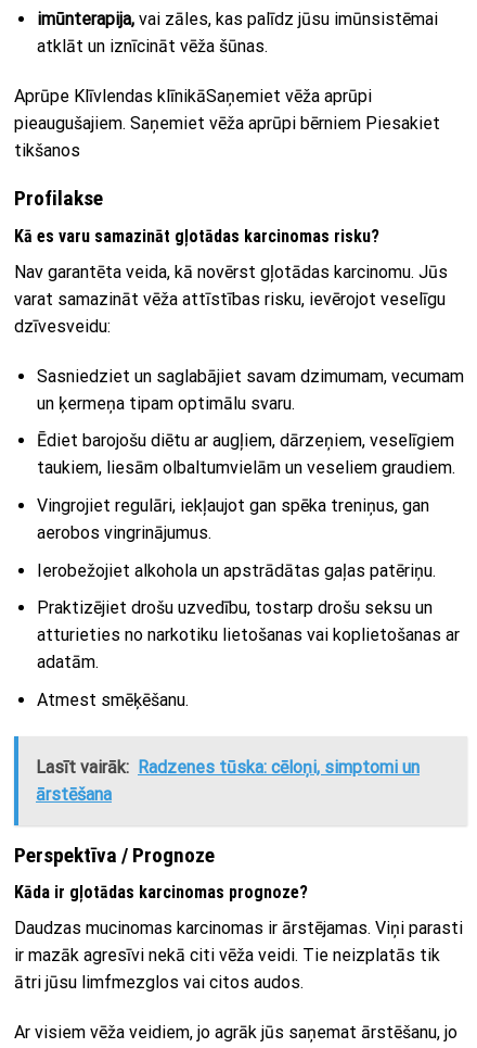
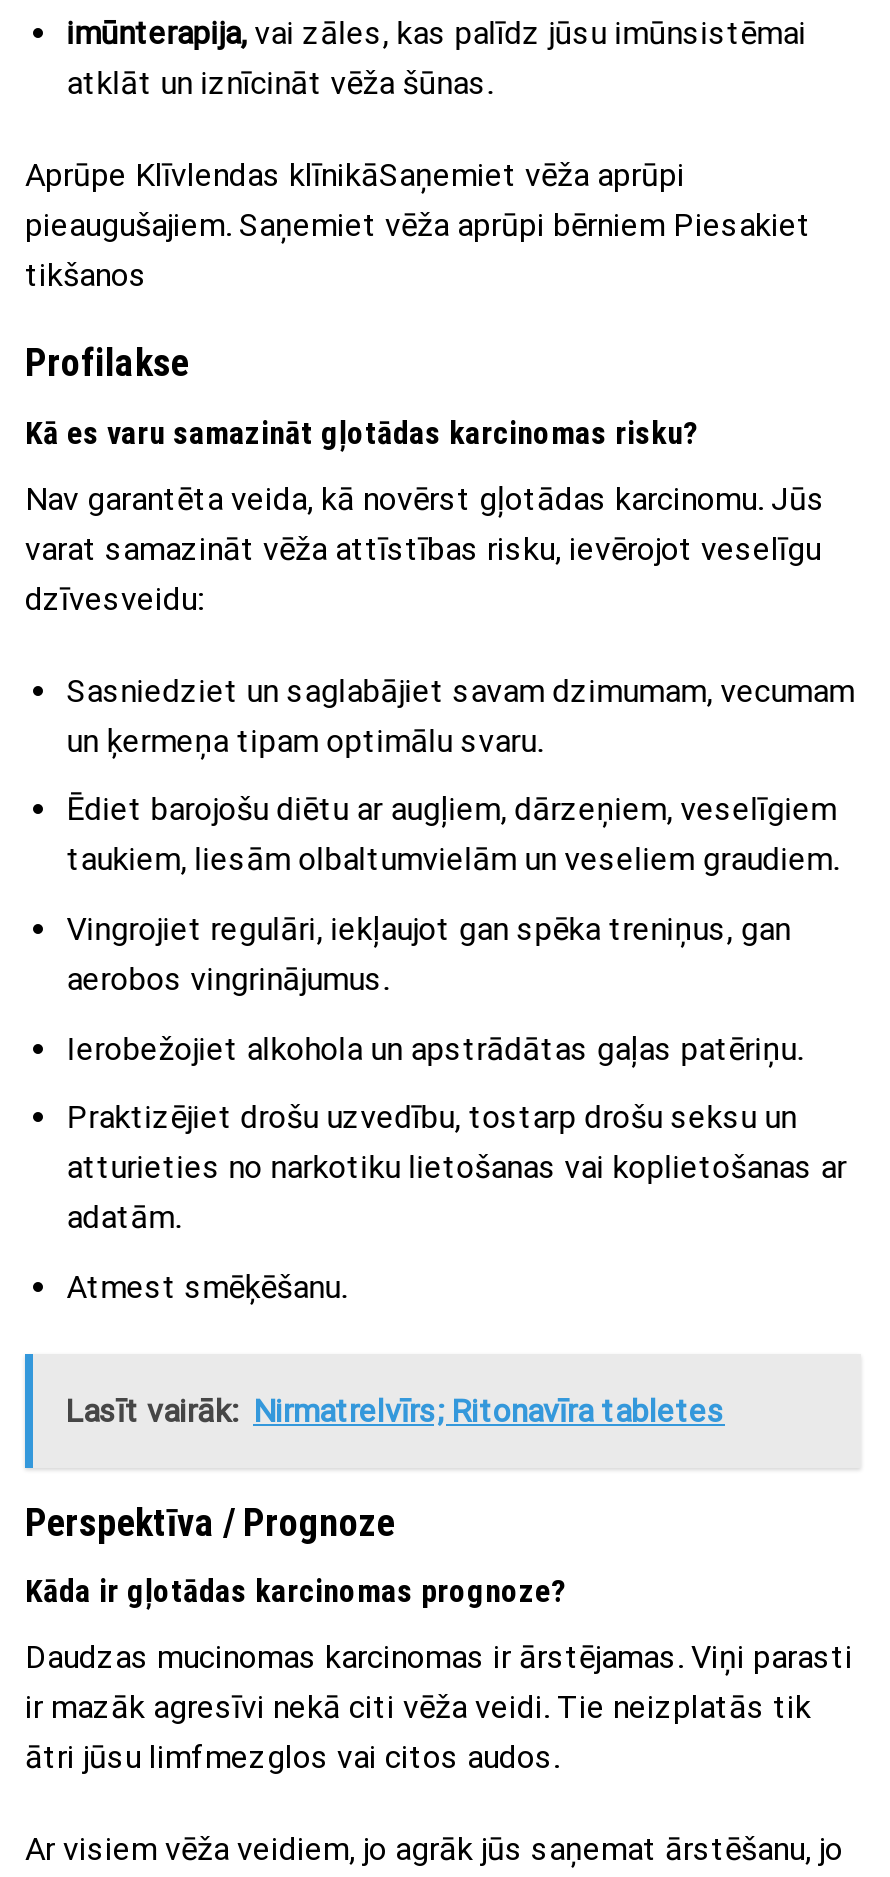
[36,756,420,804] Lasīt vairāk: Radzenes tūska: cēloņi, simptomi un | ārstēšana -> [65,1391,725,1429] Lasīt vairāk: Nirmatrelvīrs; Ritonavīra tabletes

